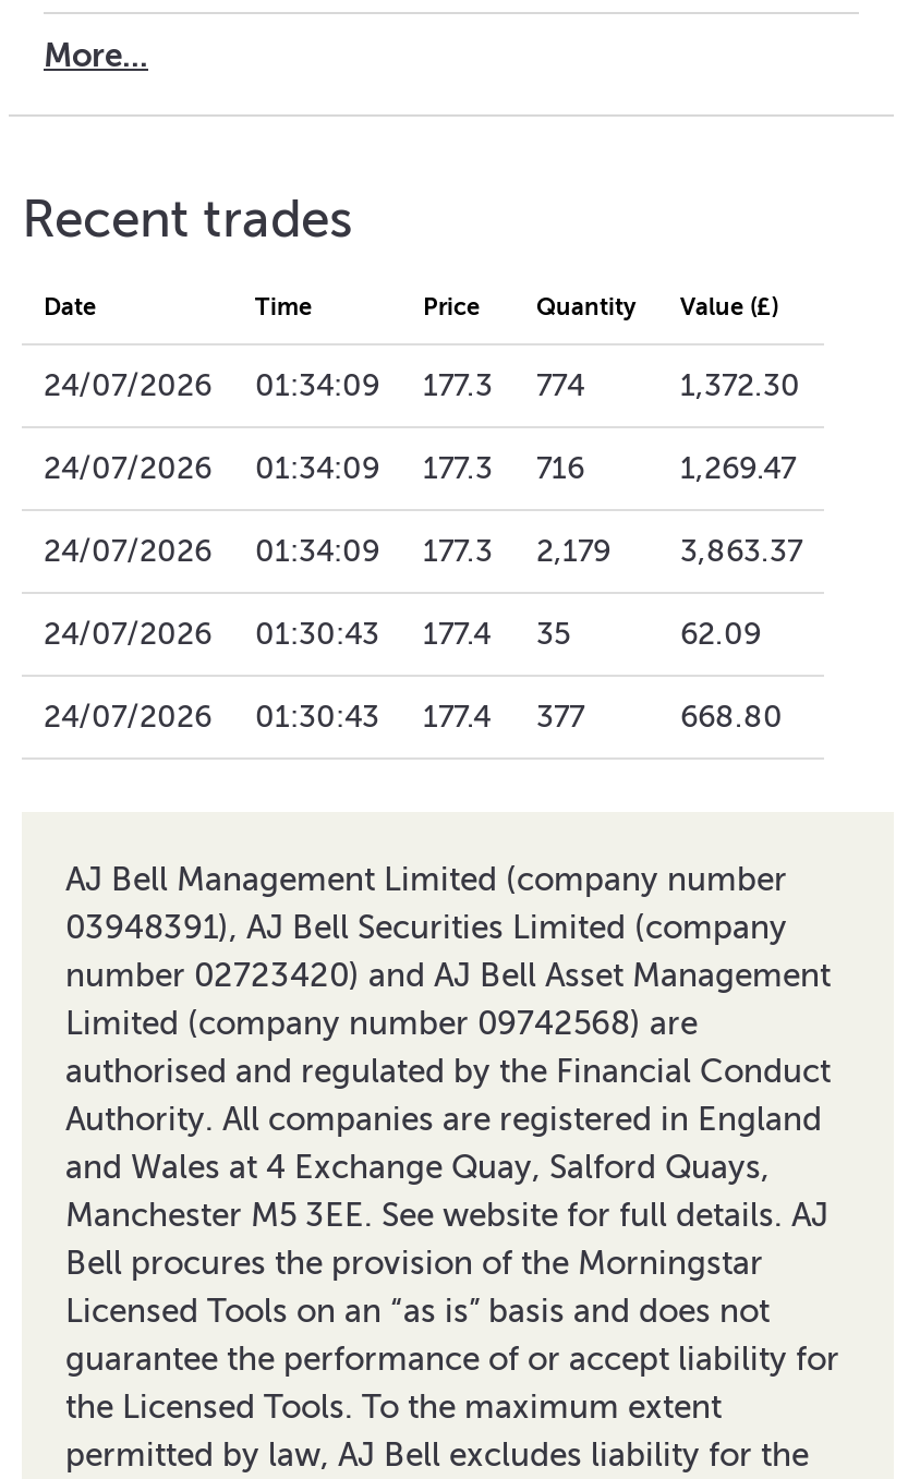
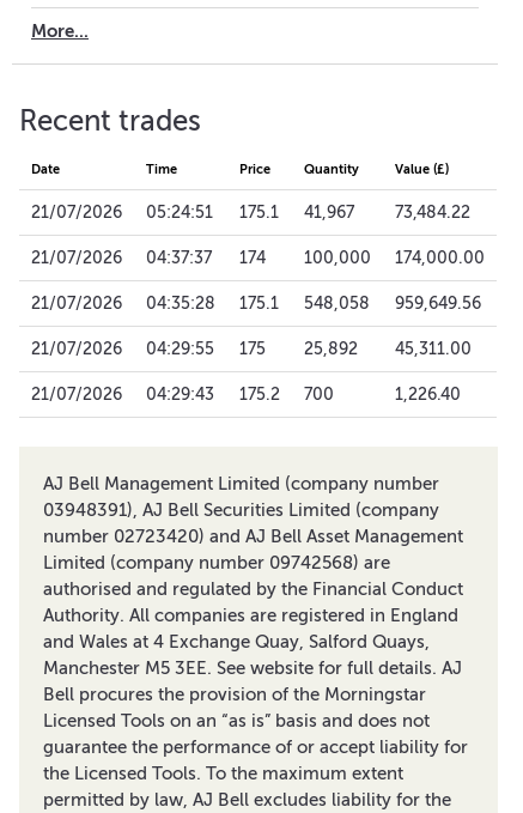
[44,369,211,402] 24/07/2026 -> [31,203,122,221] 21/07/2026
[255,369,379,402] 01:34:09 -> [146,203,213,221] 05:24:51
[423,369,493,402] 177.3 -> [239,203,279,221] 175.1
[536,369,584,402] 774 -> [304,203,354,221] 41,967
[680,369,800,402] 1,372.30 -> [395,203,470,221] 73,484.22
[44,452,211,485] 24/07/2026 -> [31,249,122,267] 21/07/2026
[255,452,379,485] 01:34:09 -> [146,249,212,267] 04:37:37
[423,452,493,485] 177.3 -> [239,249,266,267] 174
[536,452,584,485] 716 -> [304,249,371,267] 100,000
[680,452,796,485] 1,269.47 -> [395,249,485,267] 174,000.00
[44,535,211,567] 24/07/2026 -> [31,294,122,312] 21/07/2026
[255,535,379,567] 01:34:09 -> [146,294,215,312] 04:35:28
[423,535,493,567] 177.3 -> [239,294,279,312] 175.1
[536,535,610,567] 2,179 -> [304,294,370,312] 548,058
[680,535,802,567] 3,863.37 -> [395,294,481,312] 959,649.56
[44,618,211,650] 24/07/2026 -> [31,340,122,358] 21/07/2026
[255,618,379,650] 01:30:43 -> [146,340,214,358] 04:29:55
[423,618,491,650] 177.4 -> [239,340,266,358] 175
[536,618,571,650] 35 -> [304,340,358,358] 25,892
[680,618,761,650] 62.09 -> [395,340,472,358] 45,311.00
[44,700,211,733] 24/07/2026 -> [31,385,122,403] 21/07/2026
[255,700,379,733] 01:30:43 -> [146,385,214,403] 04:29:43
[423,700,491,733] 177.4 -> [239,385,280,403] 175.2
[536,700,584,733] 377 -> [304,385,334,403] 700
[680,700,783,733] 668.80 -> [395,385,461,403] 1,226.40

